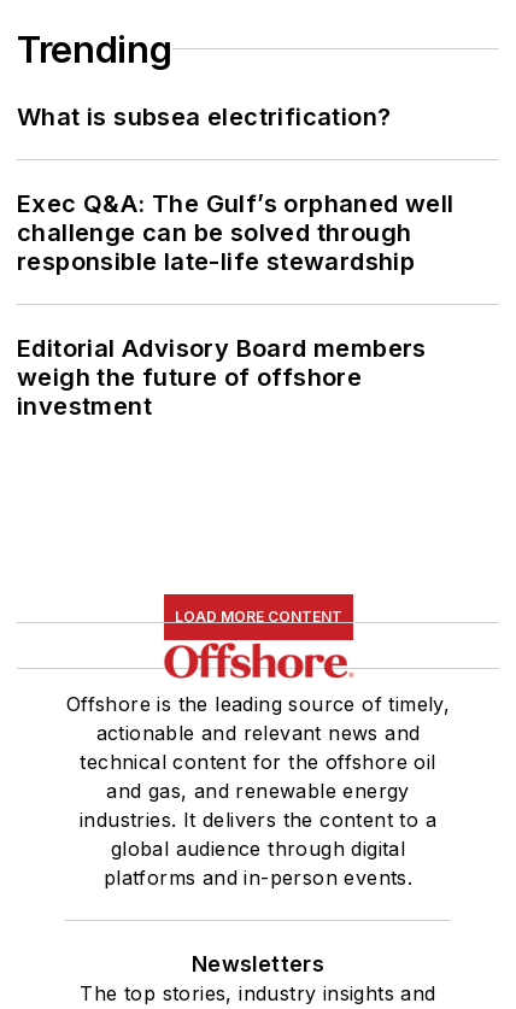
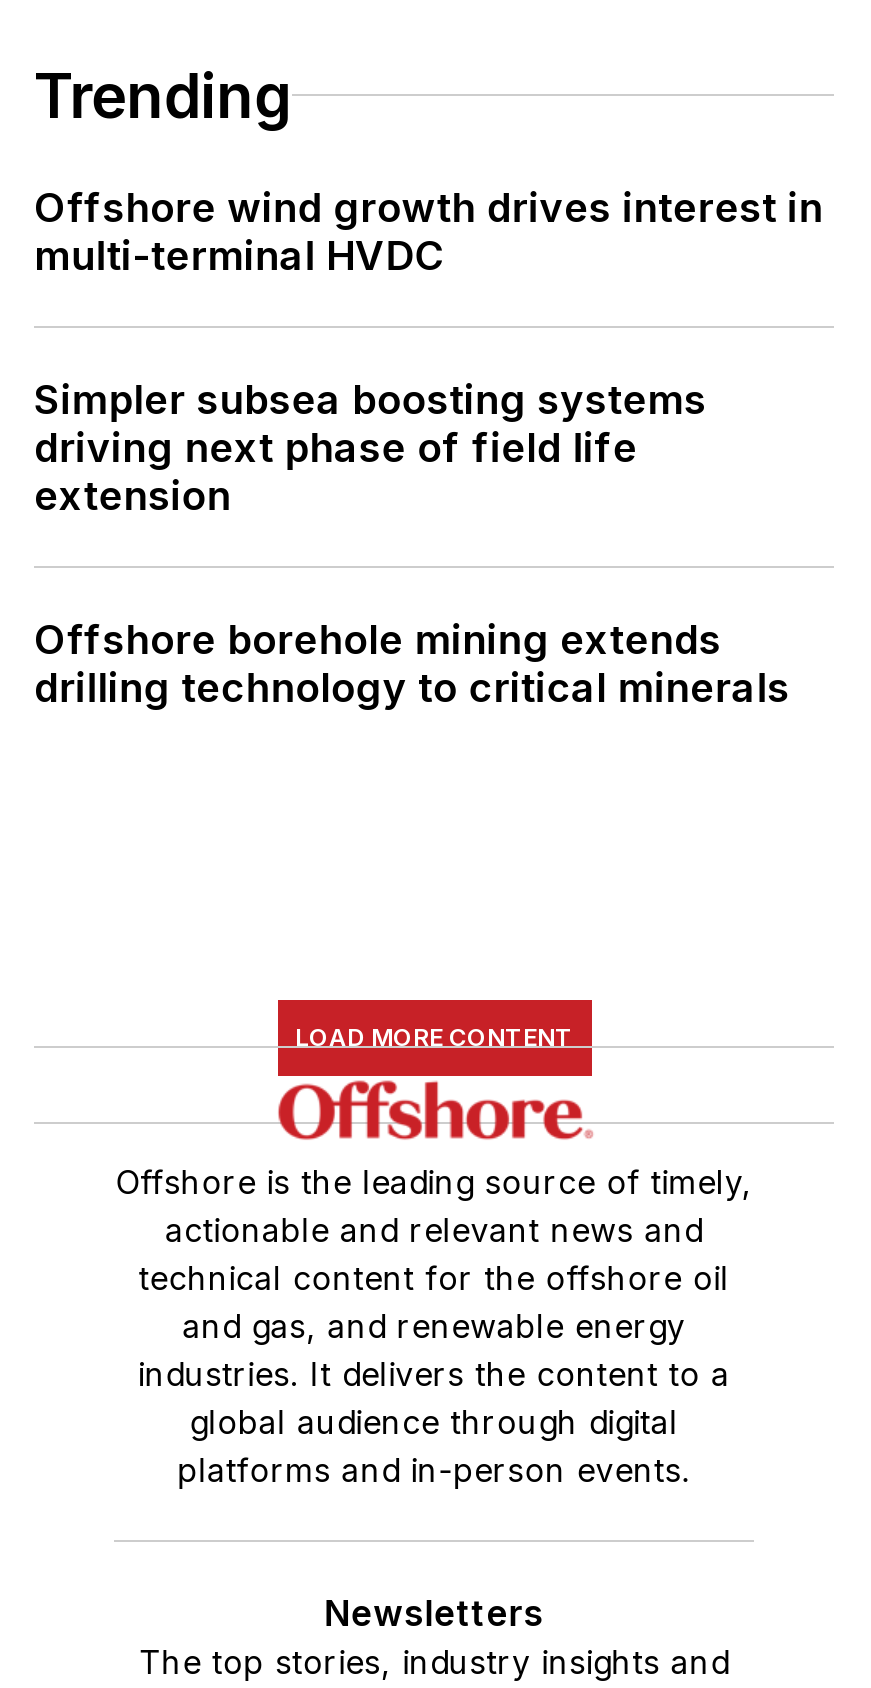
[17,102,391,131] What is subsea electrification? -> [34,183,823,279] Offshore wind growth drives interest in | multi-terminal HVDC
[17,189,454,276] Exec Q&A: The Gulf’s orphaned well | challenge can be solved through | responsible late-life stewardship -> [34,375,707,519] Simpler subsea boosting systems | driving next phase of field life | extension
[17,333,427,420] Editorial Advisory Board members | weigh the future of offshore | investment -> [34,615,790,711] Offshore borehole mining extends | drilling technology to critical minerals

